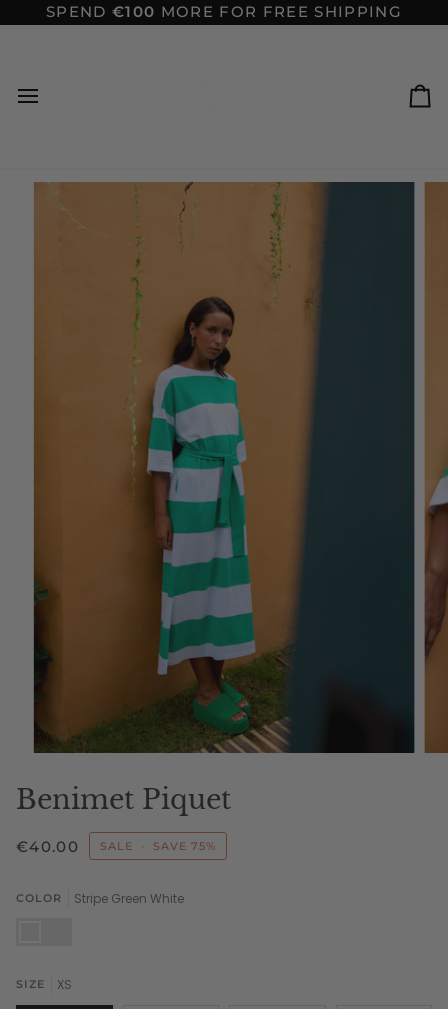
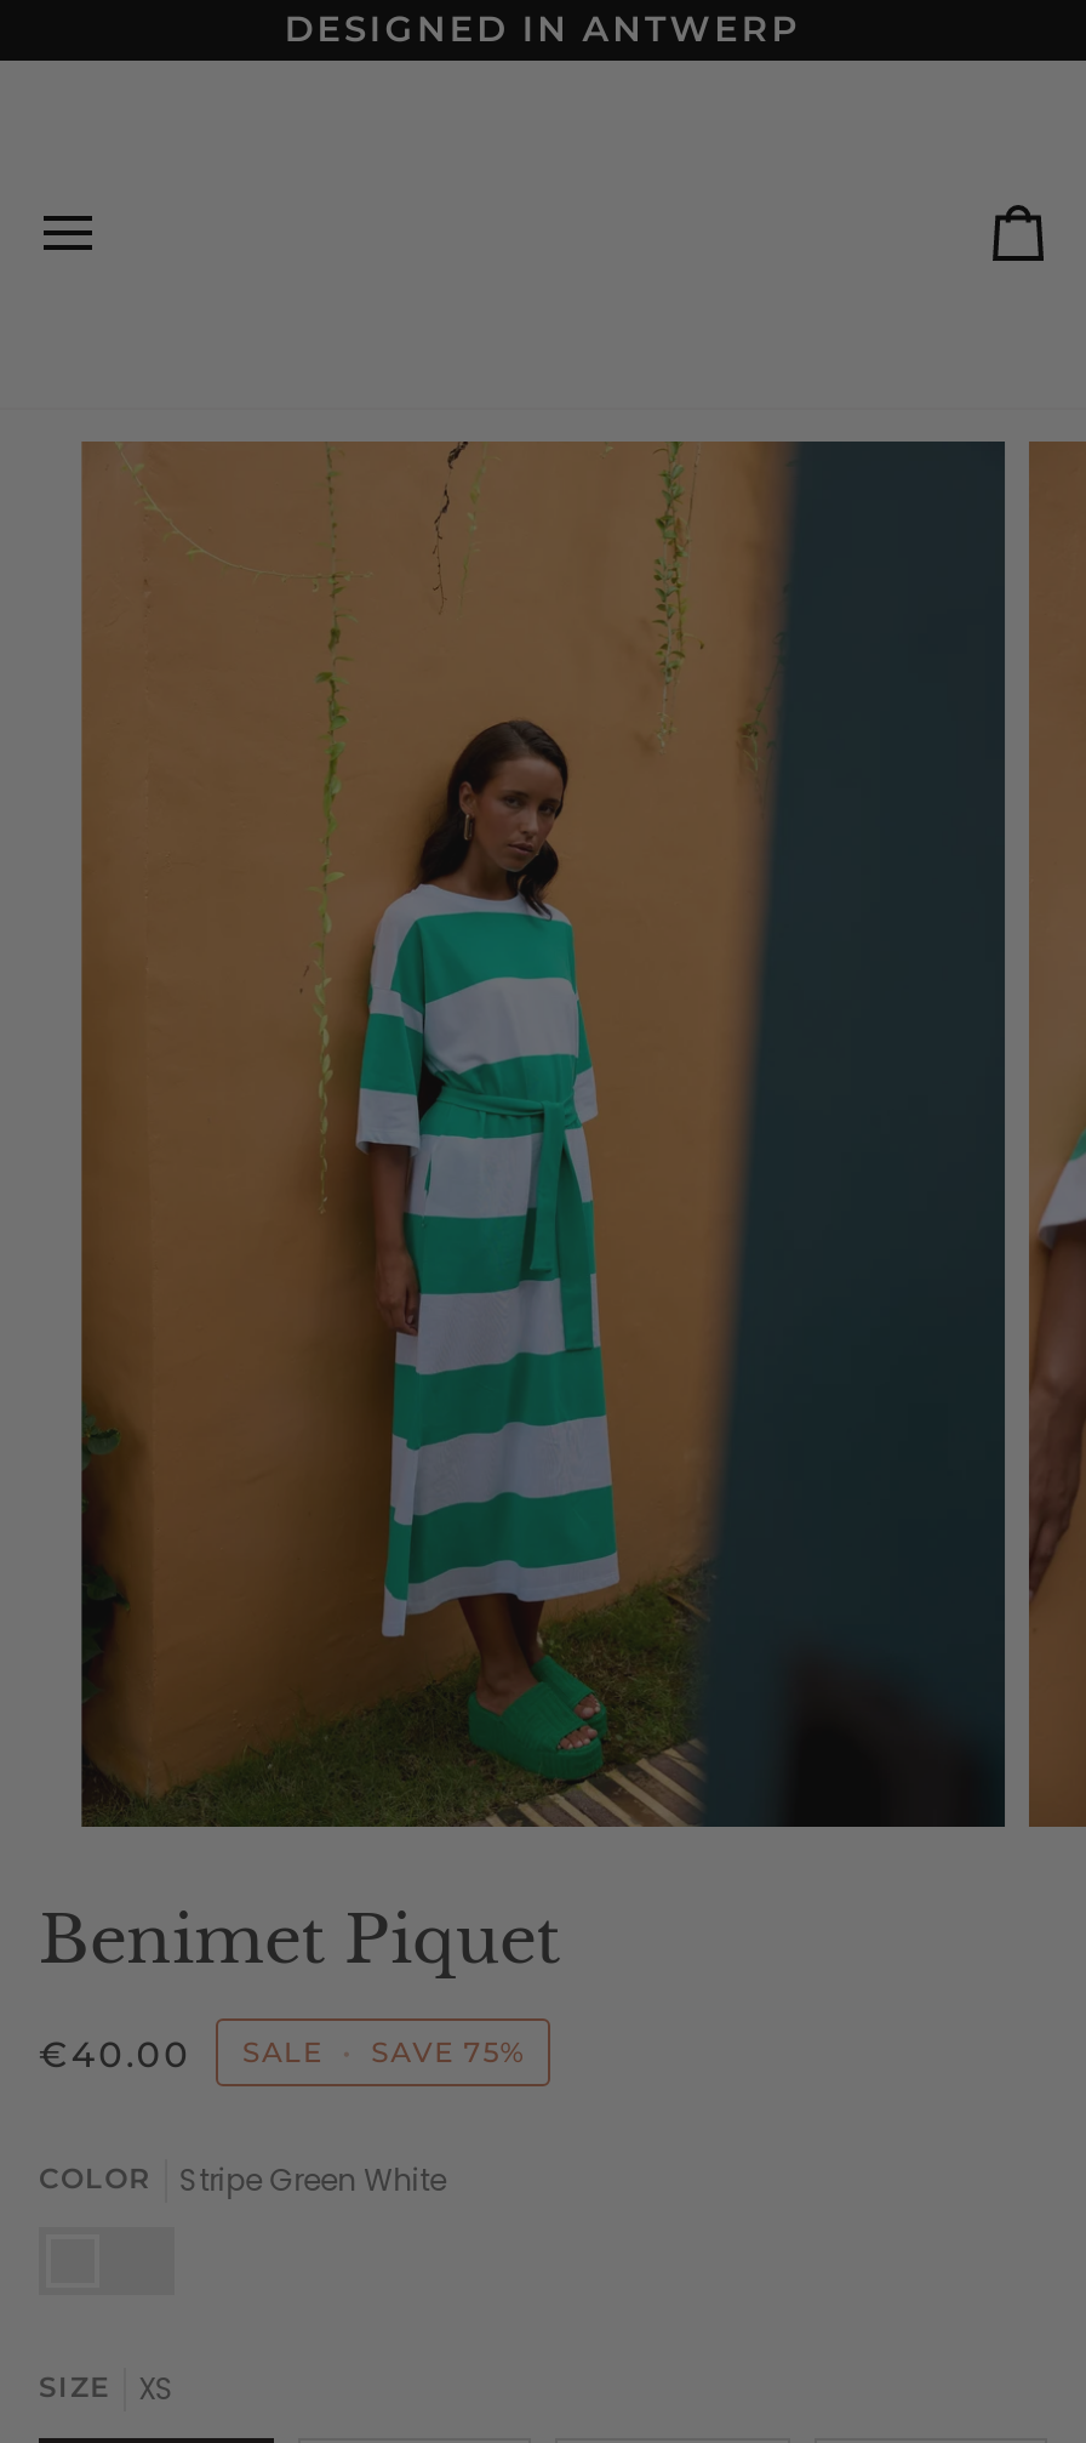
[46,3,402,21] SPEND €100 MORE FOR FREE SHIPPING -> [285,8,801,52] DESIGNED IN ANTWERP

